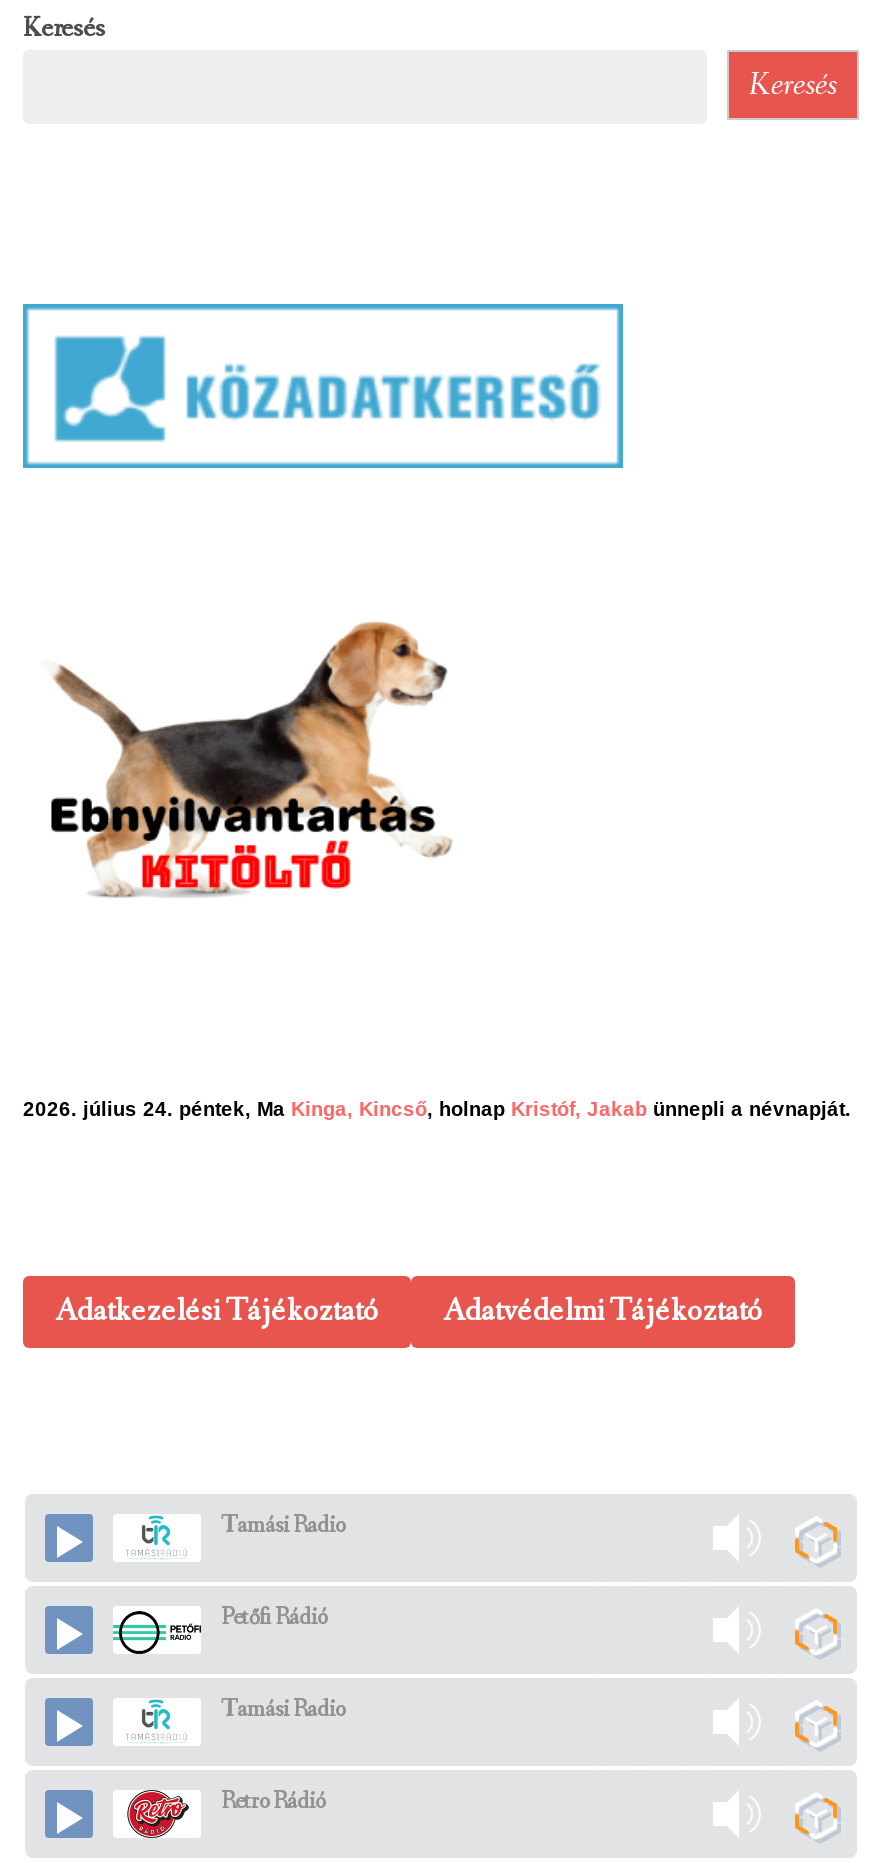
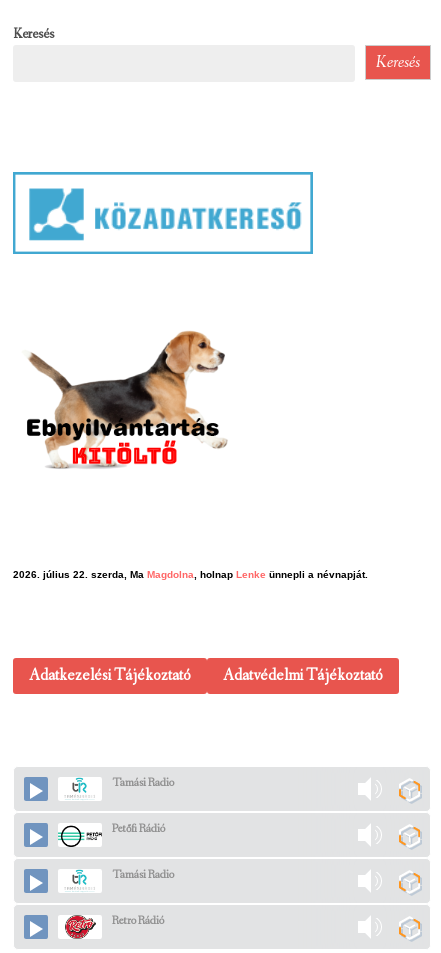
[23,1099,851,1121] 2026. július 24. péntek, Ma Kinga, Kincső, holnap Kristóf, Jakab ünnepli a névnapját. -> [13,569,368,580] 2026. július 22. szerda, Ma Magdolna, holnap Lenke ünnepli a névnapját.

